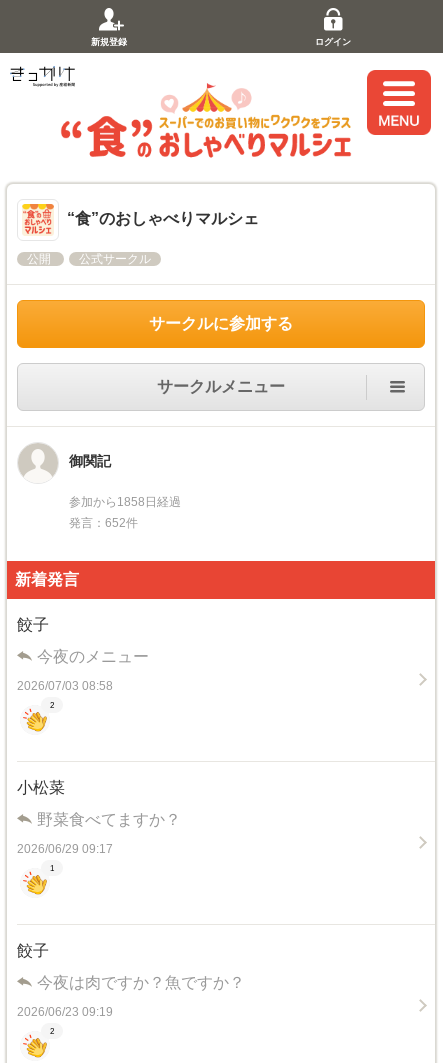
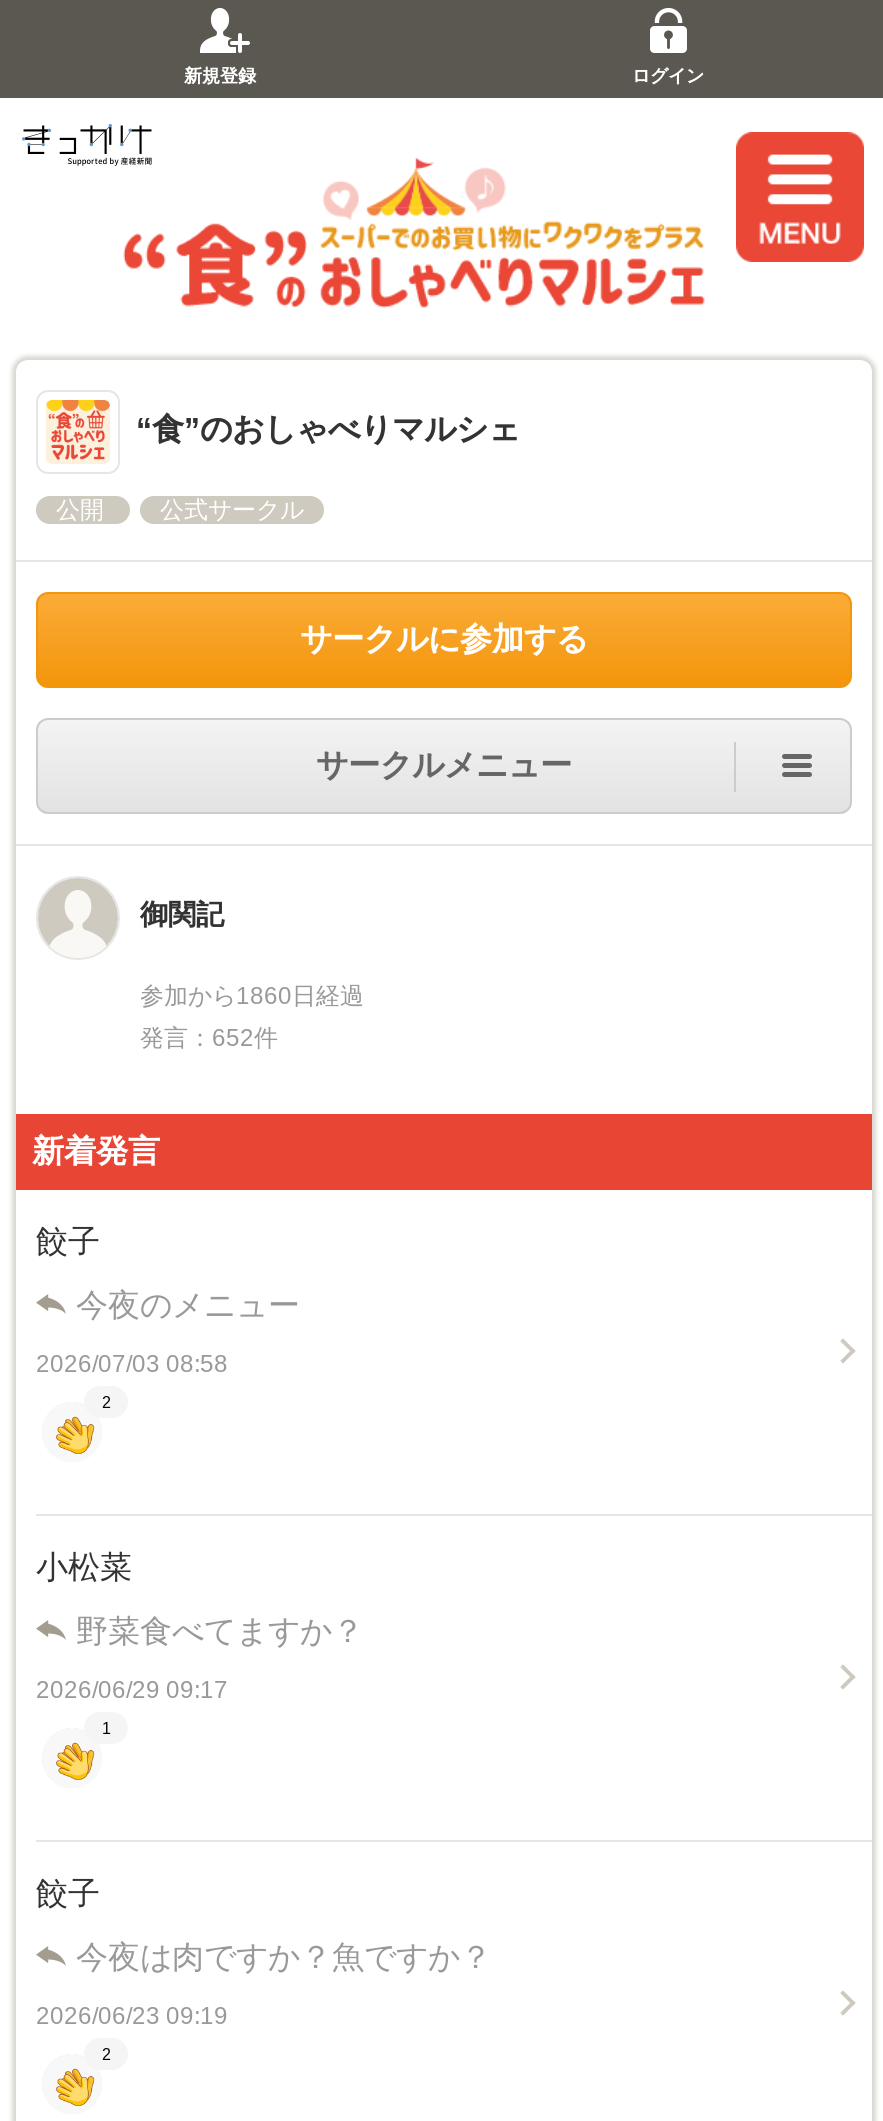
[69,495,181,509] 参加から1858日経過 -> [140,982,364,1010] 参加から1860日経過

